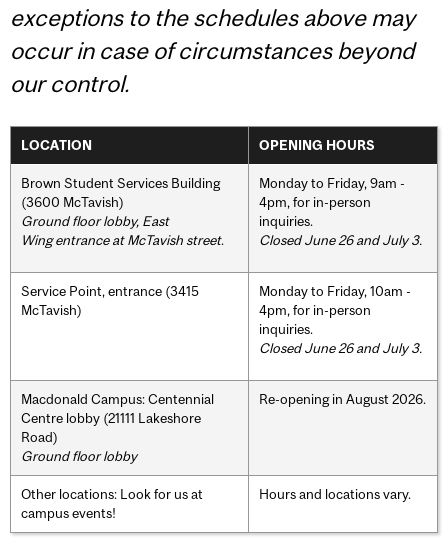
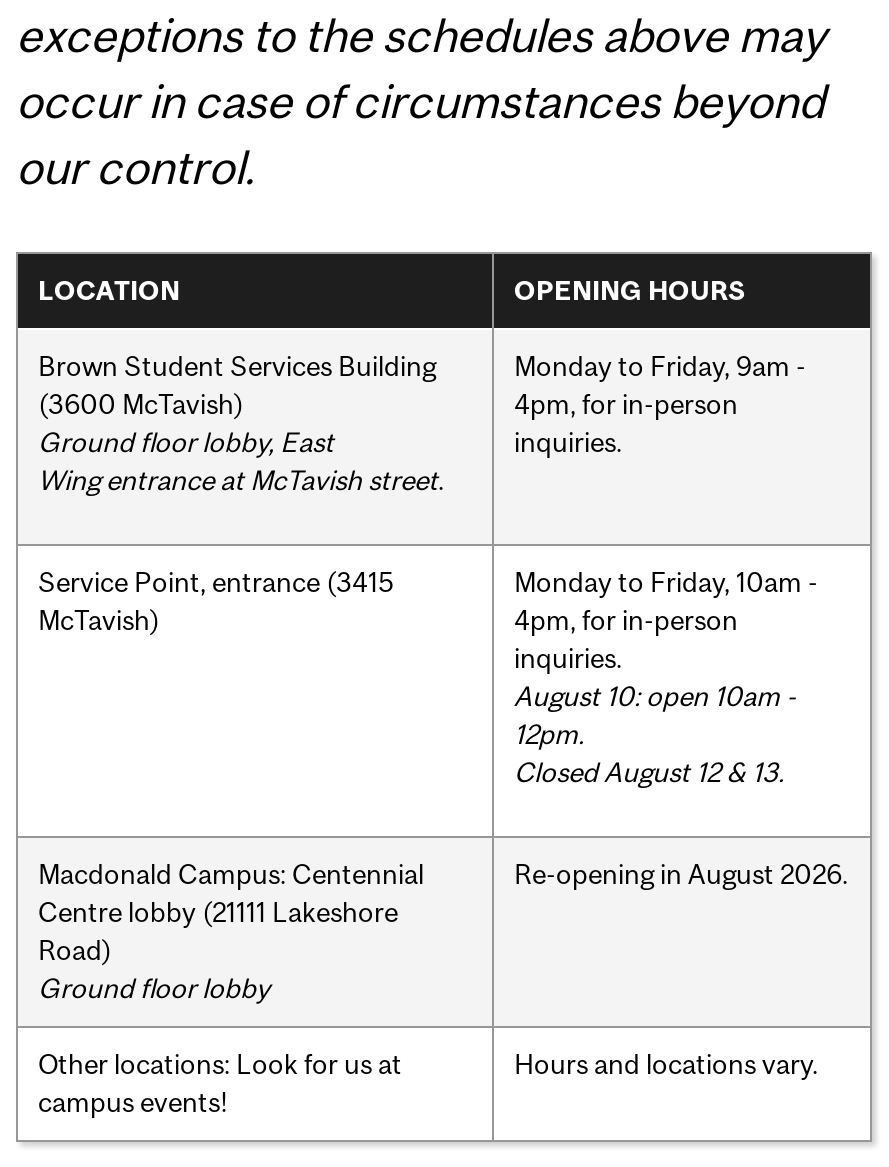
[259,232,422,248] Closed June 26 and July 3. -> none
[259,340,422,356] Closed June 26 and July 3. -> [514,679,796,787] August 10: open 10am - | 12pm. | Closed August 12 & 13.

